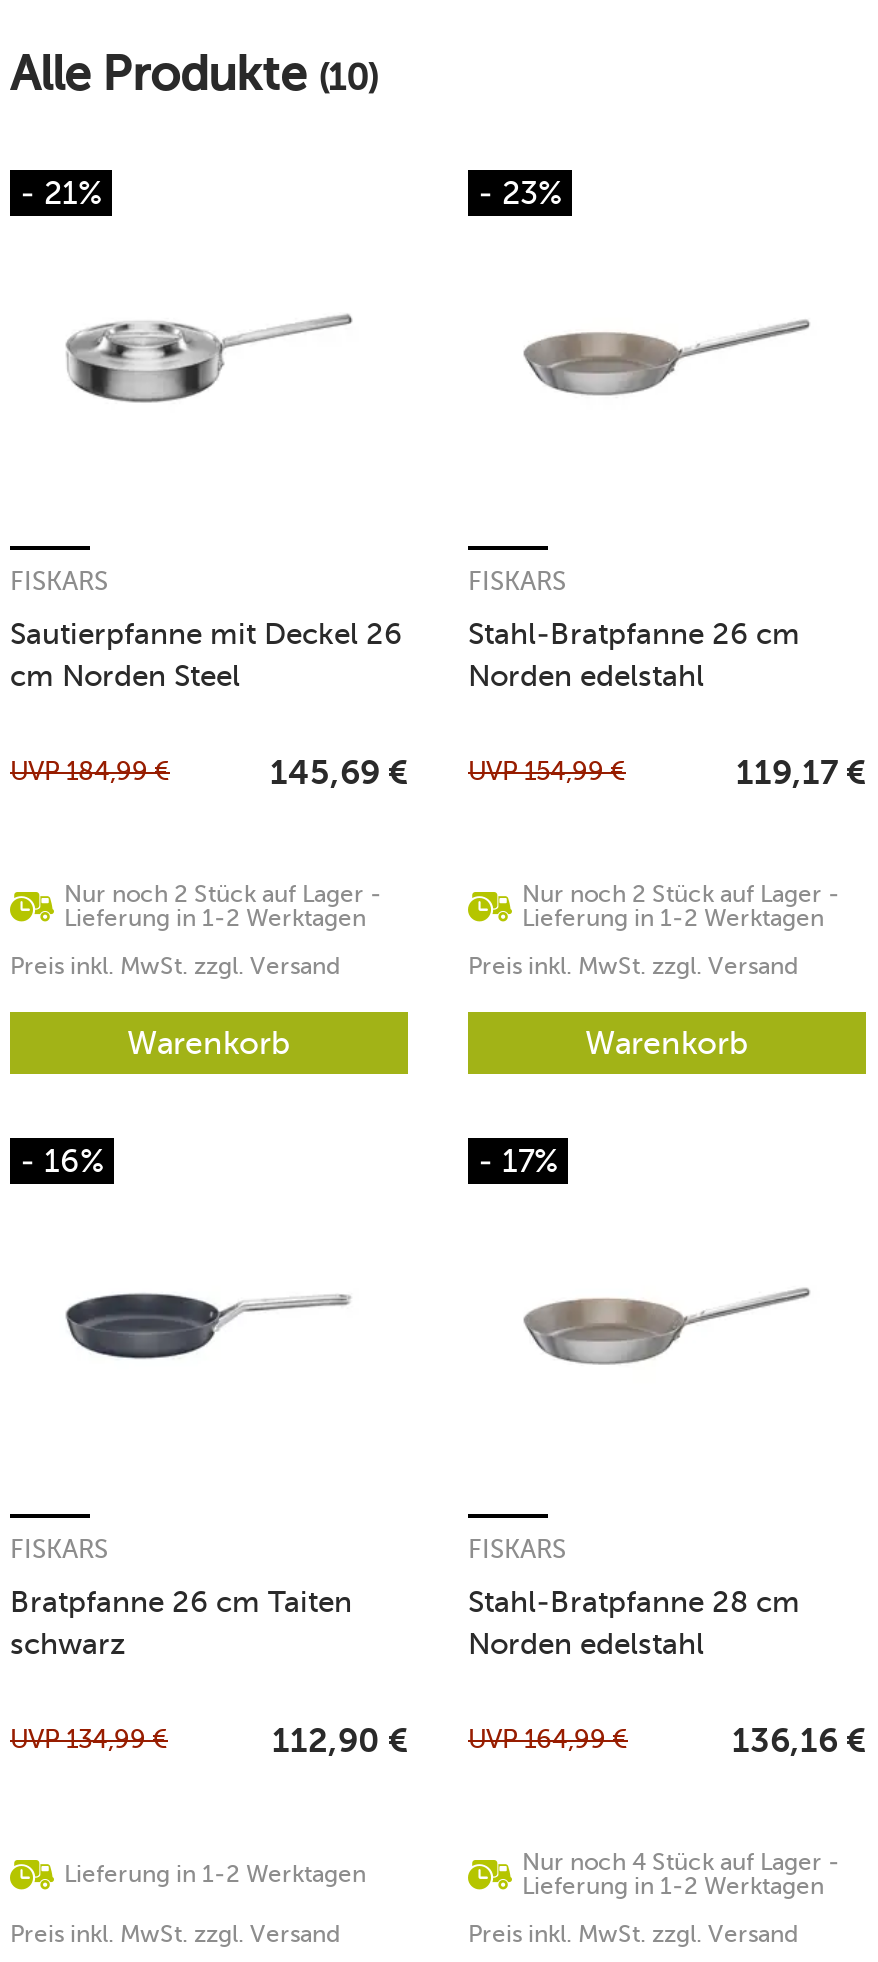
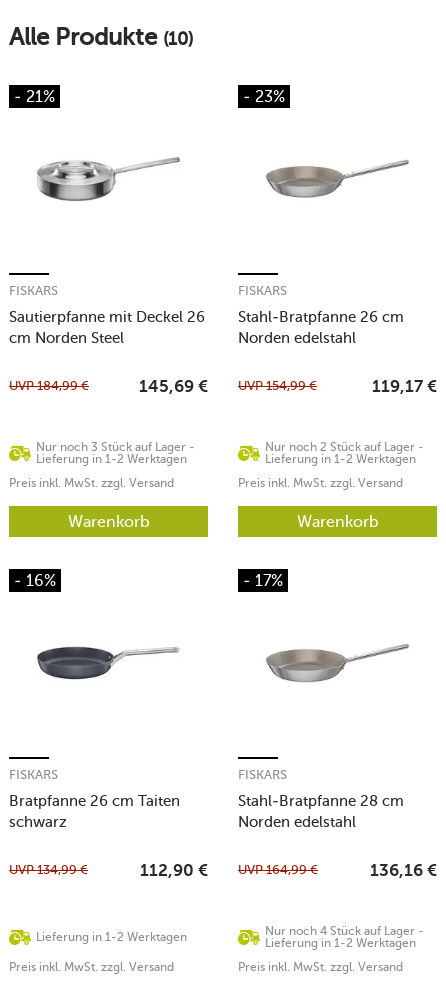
[64,880,382,908] Nur noch 2 Stück auf Lager - -> [36,440,195,454] Nur noch 3 Stück auf Lager -

